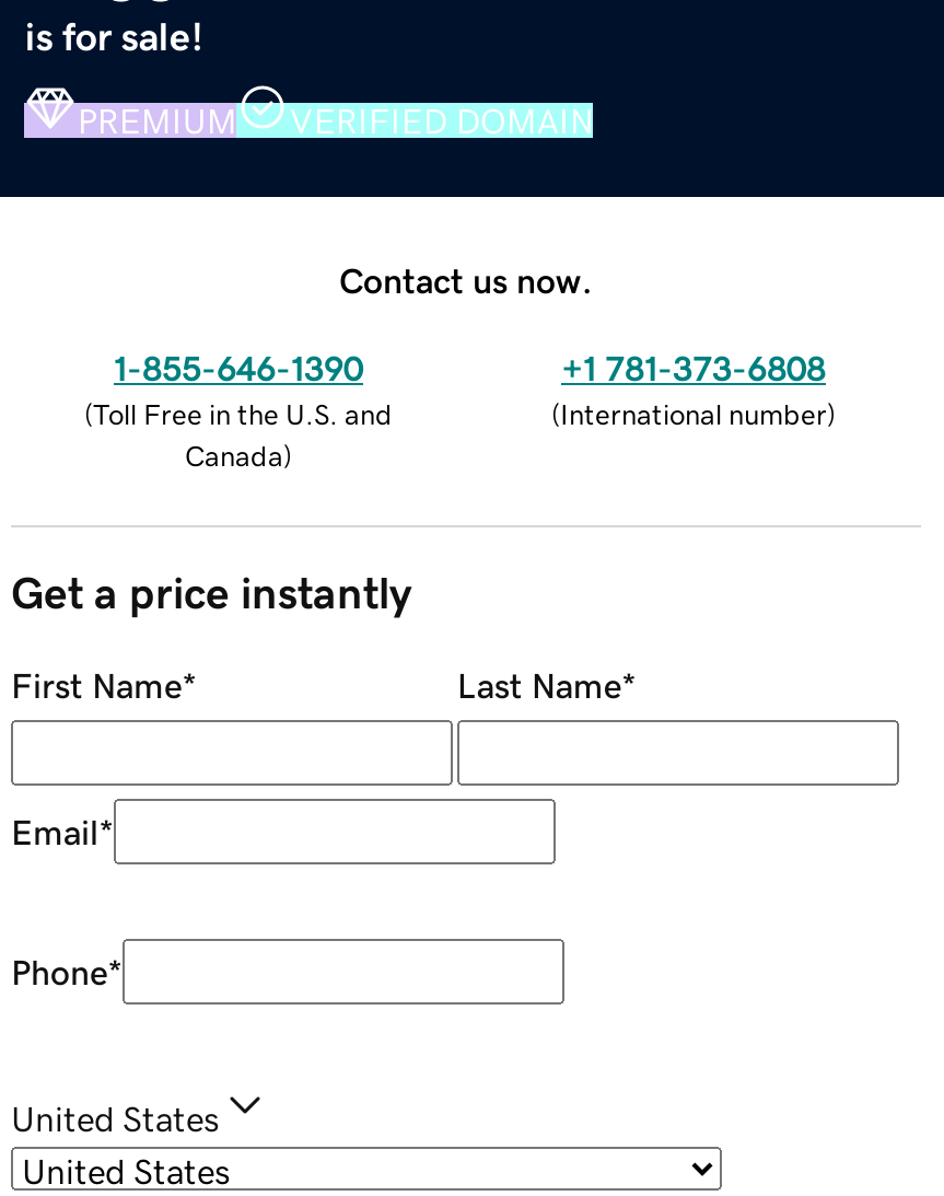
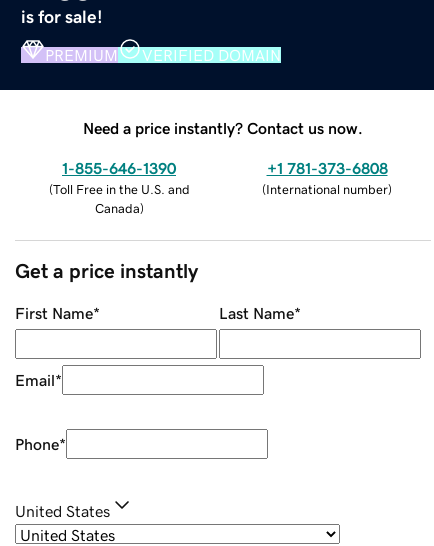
[339,262,593,297] Contact us now. -> [83,120,363,136] Need a price instantly? Contact us now.

